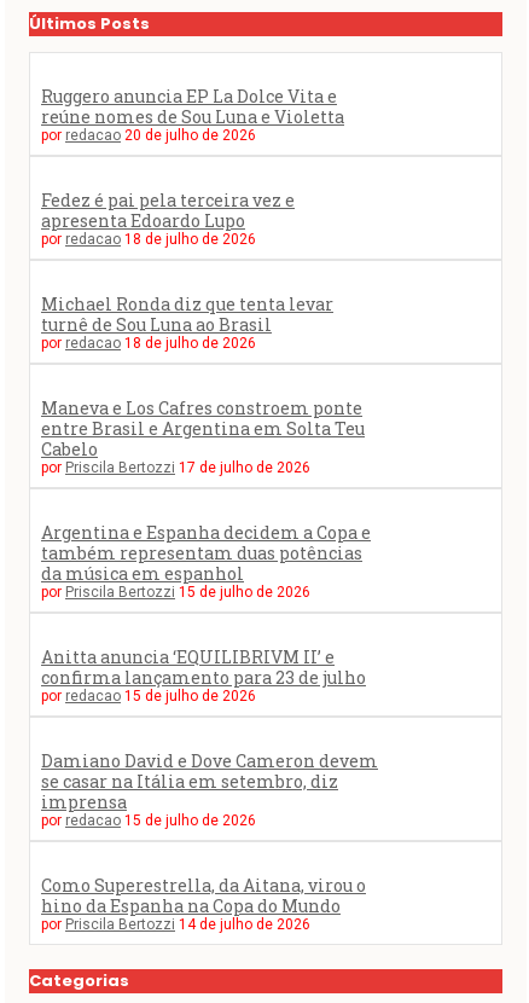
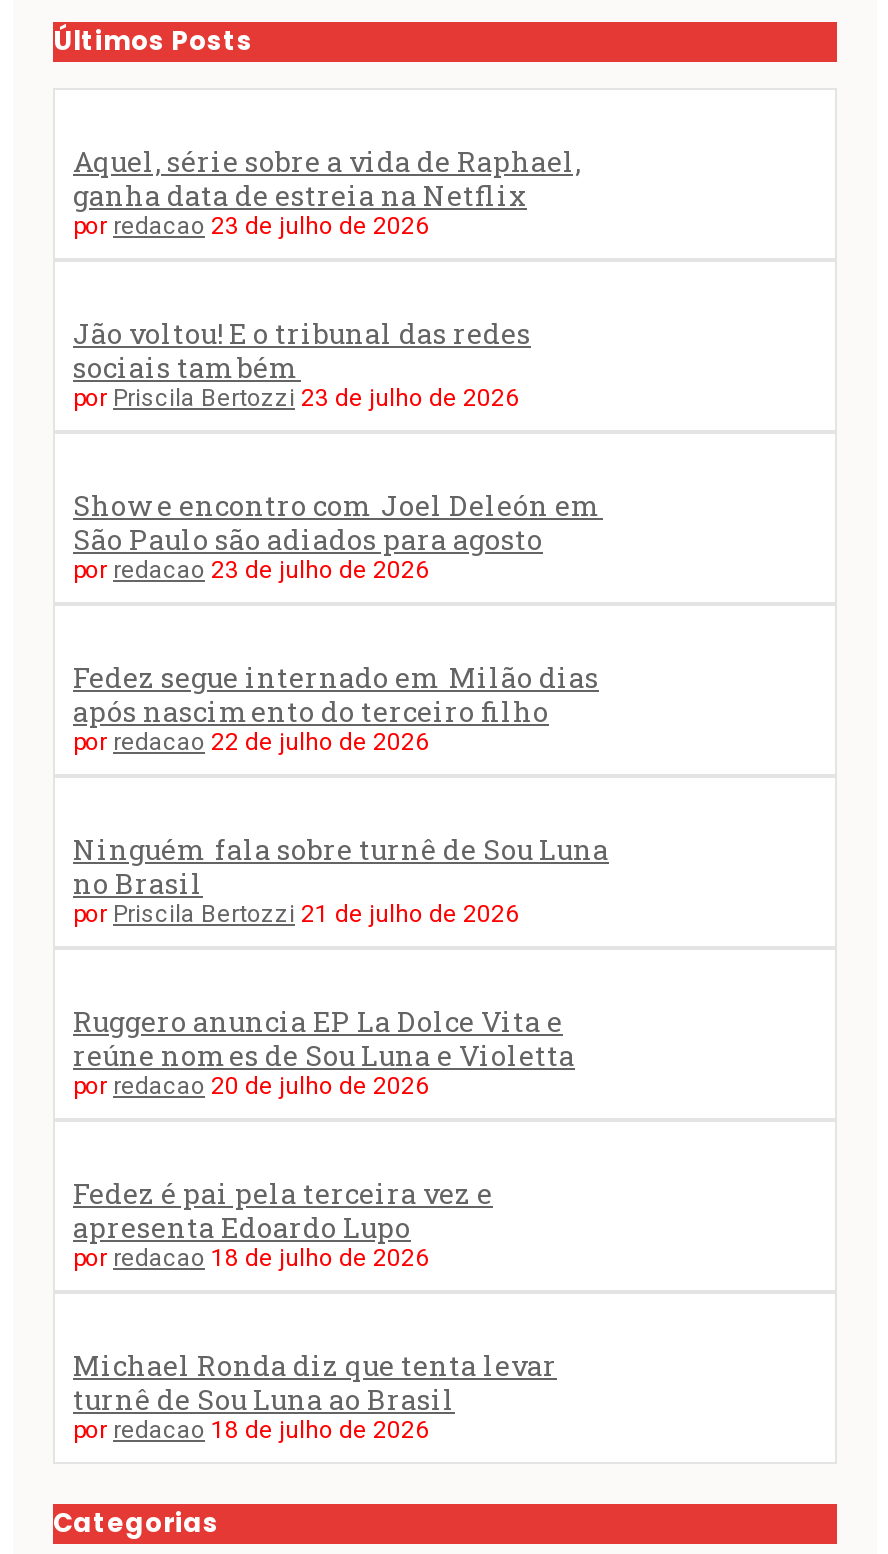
none -> [73,142,609,928] Aquel, série sobre a vida de Raphael, | ganha data de estreia na Netflix | por redacao 23 de julho de 2026 | Jão voltou! E o tribunal das redes | sociais também | por Priscila Bertozzi 23 de julho de 2026 | Show e encontro com Joel Deleón em | São Paulo são adiados para agosto | por redacao 23 de julho de 2026 | Fedez segue internado em Milão dias | após nascimento do terceiro filho | por redacao 22 de julho de 2026 | Ninguém fala sobre turnê de Sou Luna | no Brasil | por Priscila Bertozzi 21 de julho de 2026
moved [41,85,344,352] -> [73,1002,575,1444]: Ruggero anuncia EP La Dolce Vita e | reúne nomes de Sou Luna e Violetta | por redacao 20 de julho de 2026 | ... | turnê de Sou Luna ao Brasil | por redacao 18 de julho de 2026
[41,396,378,933] Maneva e Los Cafres constroem ponte | entre Brasil e Argentina em Solta Teu | Cabelo | por Priscila Bertozzi 17 de julho de 2026 | Argentina e Espanha decidem a Copa e | também representam duas potências | da música em espanhol | por Priscila Bertozzi 15 de julho de 2026 | Anitta anuncia ‘EQUILIBRIVM II’ e | confirma lançamento para 23 de julho | por redacao 15 de julho de 2026 | Damiano David e Dove Cameron devem | se casar na Itália em setembro, diz | imprensa | por redacao 15 de julho de 2026 | Como Superestrella, da Aitana, virou o | hino da Espanha na Copa do Mundo | por Priscila Bertozzi 14 de julho de 2026 -> none

